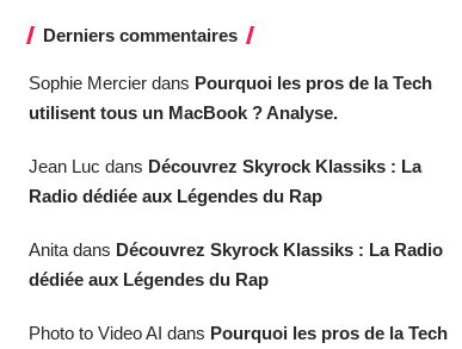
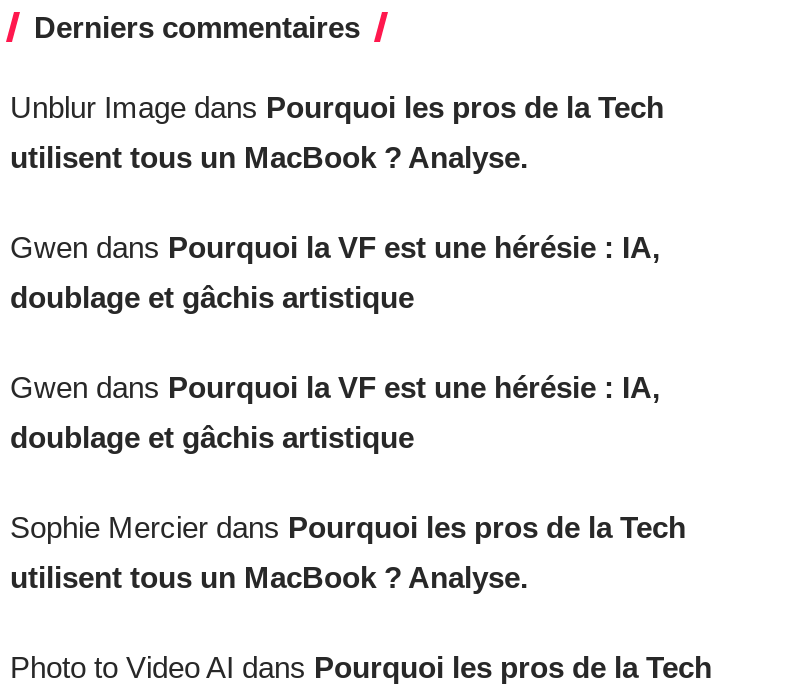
none -> [10,89,664,453] Unblur Image dans Pourquoi les pros de la Tech | utilisent tous un MacBook ? Analyse. | Gwen dans Pourquoi la VF est une hérésie : IA, | doublage et gâchis artistique | Gwen dans Pourquoi la VF est une hérésie : IA, | doublage et gâchis artistique
moved [29,72,432,122] -> [10,509,686,593]: Sophie Mercier dans Pourquoi les pros de la Tech | utilisent tous un MacBook ? Analyse.
[29,156,443,289] Jean Luc dans Découvrez Skyrock Klassiks : La | Radio dédiée aux Légendes du Rap | Anita dans Découvrez Skyrock Klassiks : La Radio | dédiée aux Légendes du Rap -> none

